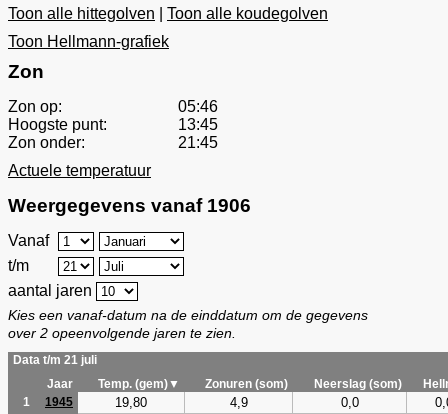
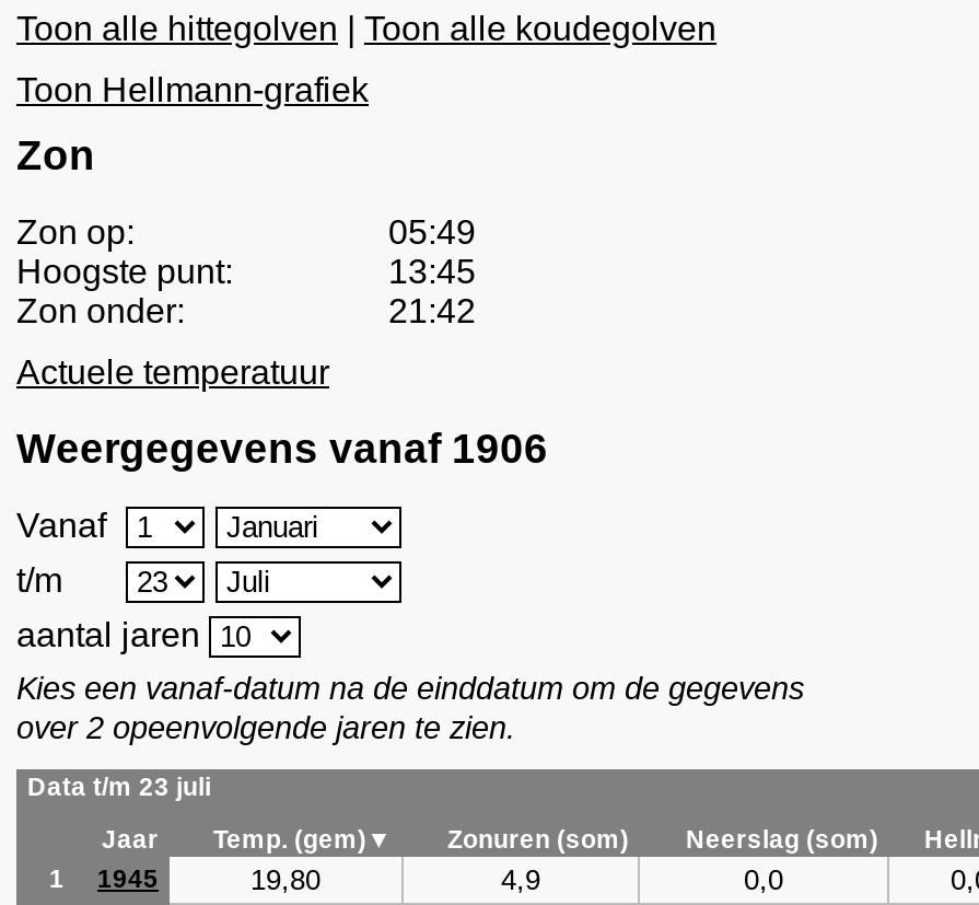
[178,98,218,115] 05:46 -> [388,213,476,250] 05:49
[178,134,218,151] 21:45 -> [388,292,476,329] 21:42
[13,354,97,366] Data t/m 21 juli -> [27,773,211,799] Data t/m 23 juli

